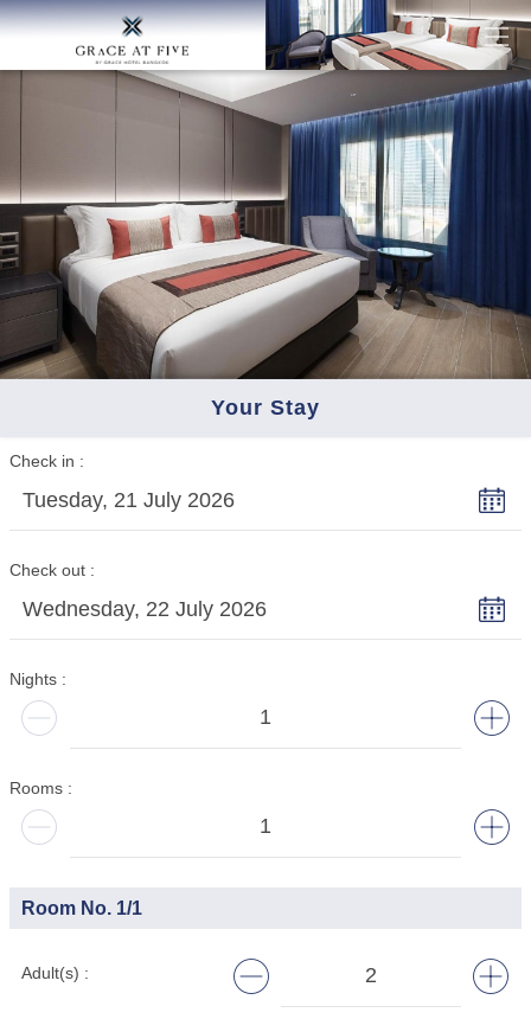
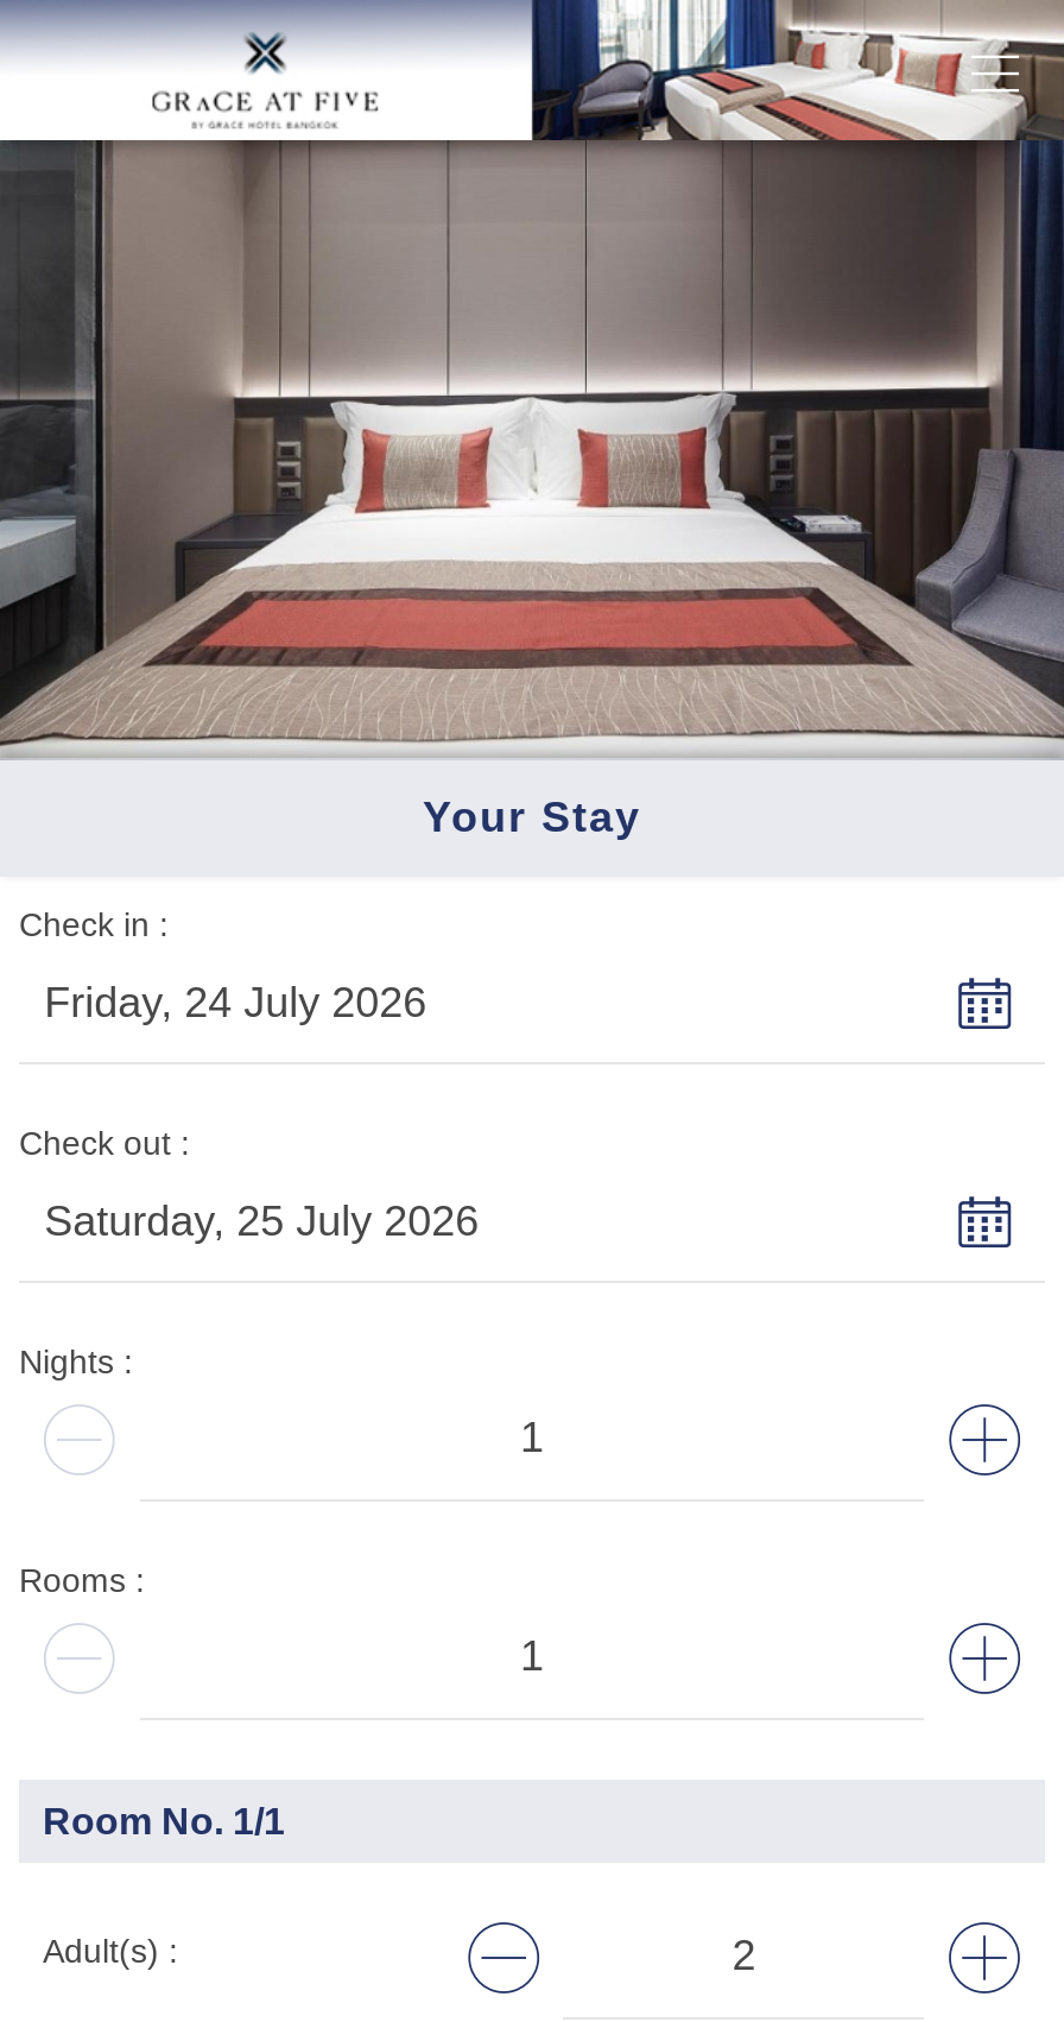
[4,70,527,380] [image] -> [7,140,1057,760] [image]
[22,488,234,512] Tuesday, 21 July 2026 -> [44,979,427,1026] Friday, 24 July 2026
[22,597,266,621] Wednesday, 22 July 2026 -> [44,1198,479,1245] Saturday, 25 July 2026

